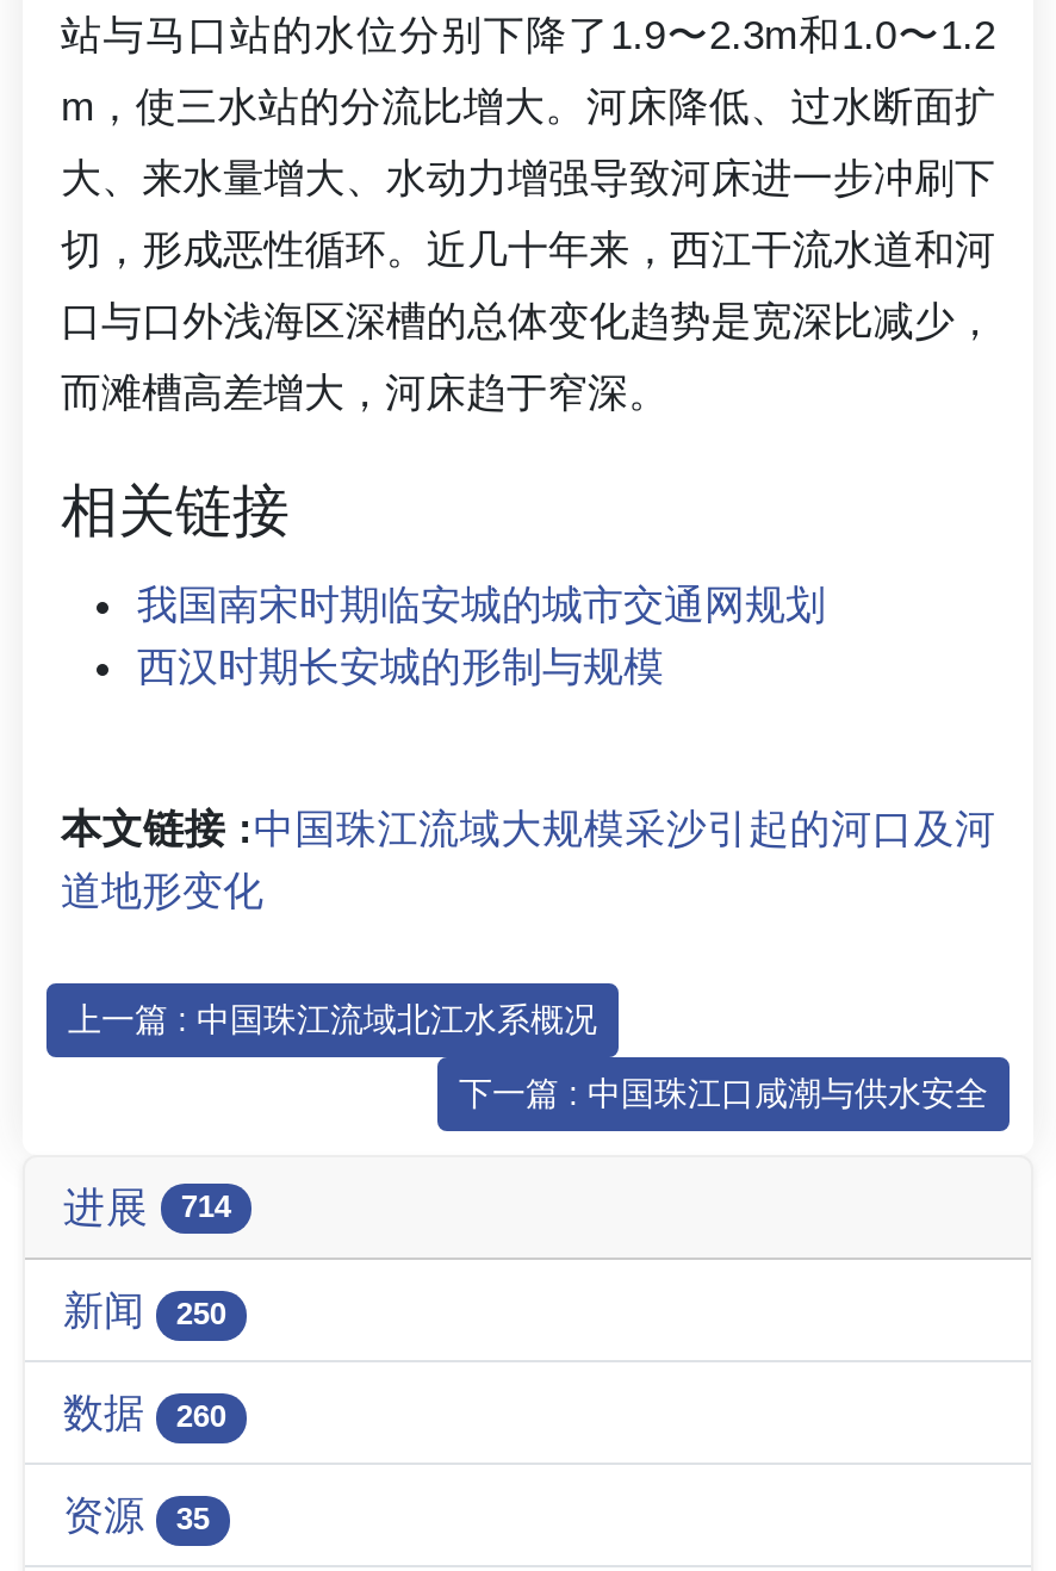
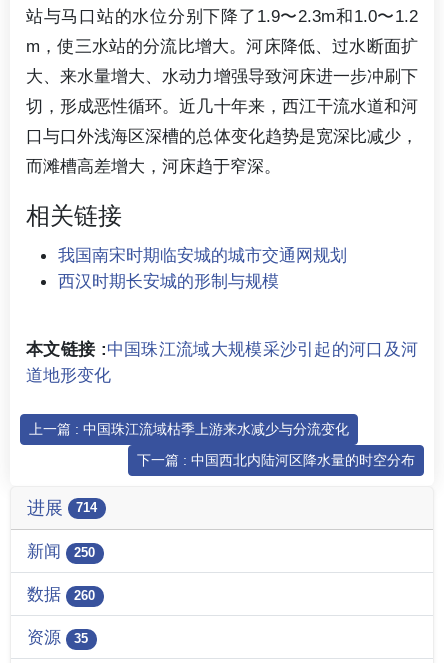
[68,1001,597,1039] 上一篇 : 中国珠江流域北江水系概况 -> [29,421,349,437] 上一篇 : 中国珠江流域枯季上游来水减少与分流变化
[459,1075,988,1113] 下一篇 : 中国珠江口咸潮与供水安全 -> [137,452,415,468] 下一篇 : 中国西北内陆河区降水量的时空分布

